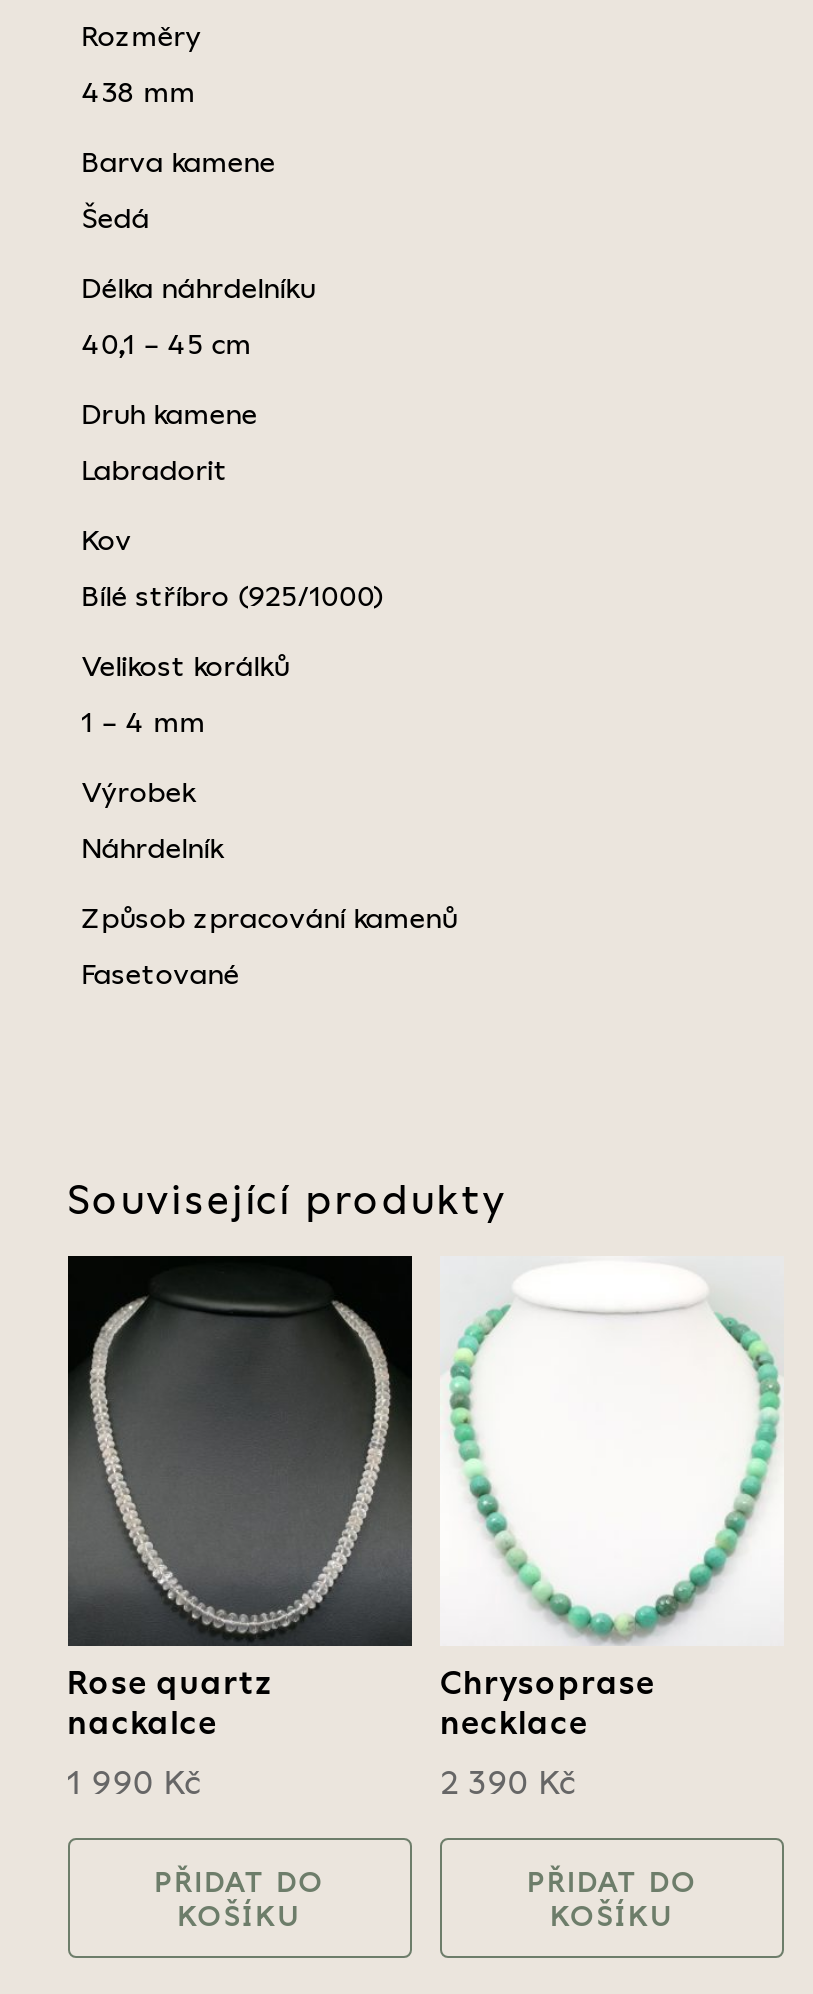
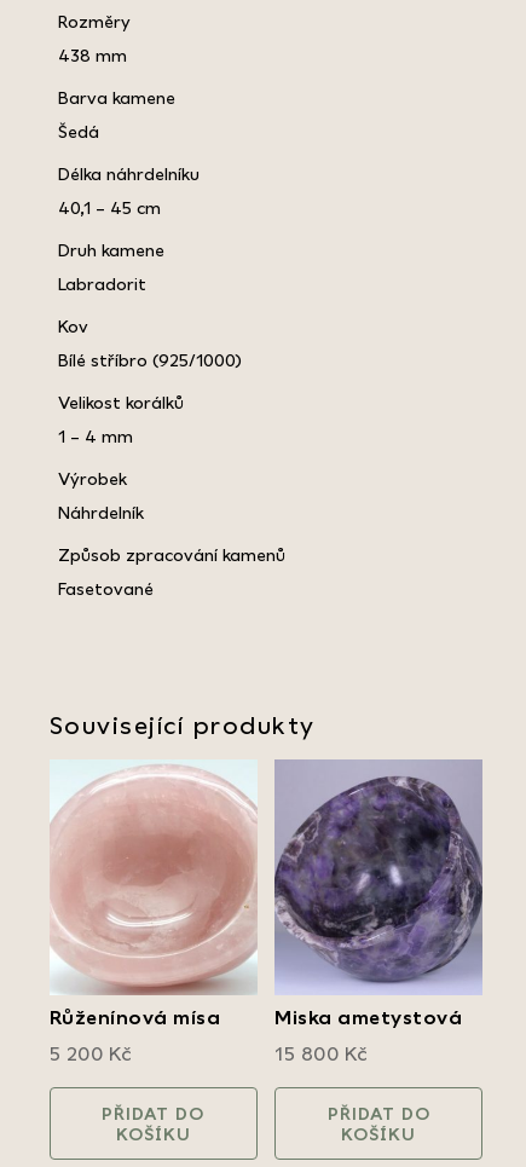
[66,1254,414,1740] [image] | Rose quartz | nackalce -> [49,759,258,1028] [image] | Růženínová mísa
[440,1264,784,1740] [image] | Chrysoprase | necklace -> [273,759,484,1028] [image] | Miska ametystová
[68,1762,204,1800] 1 990 Kč -> [49,1041,133,1064] 5 200 Kč
[440,1762,578,1800] 2 390 Kč -> [275,1041,368,1064] 15 800 Kč

